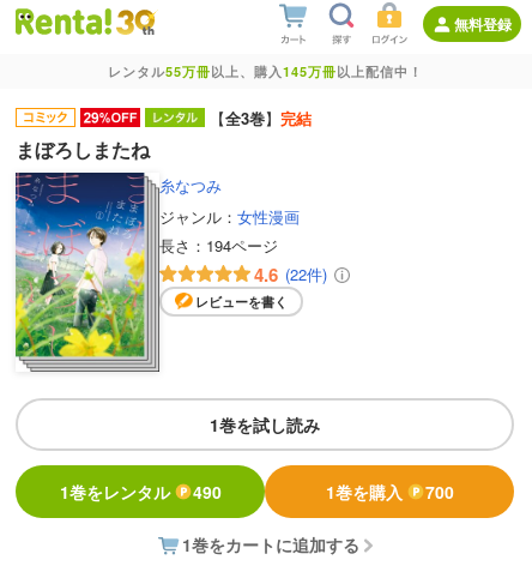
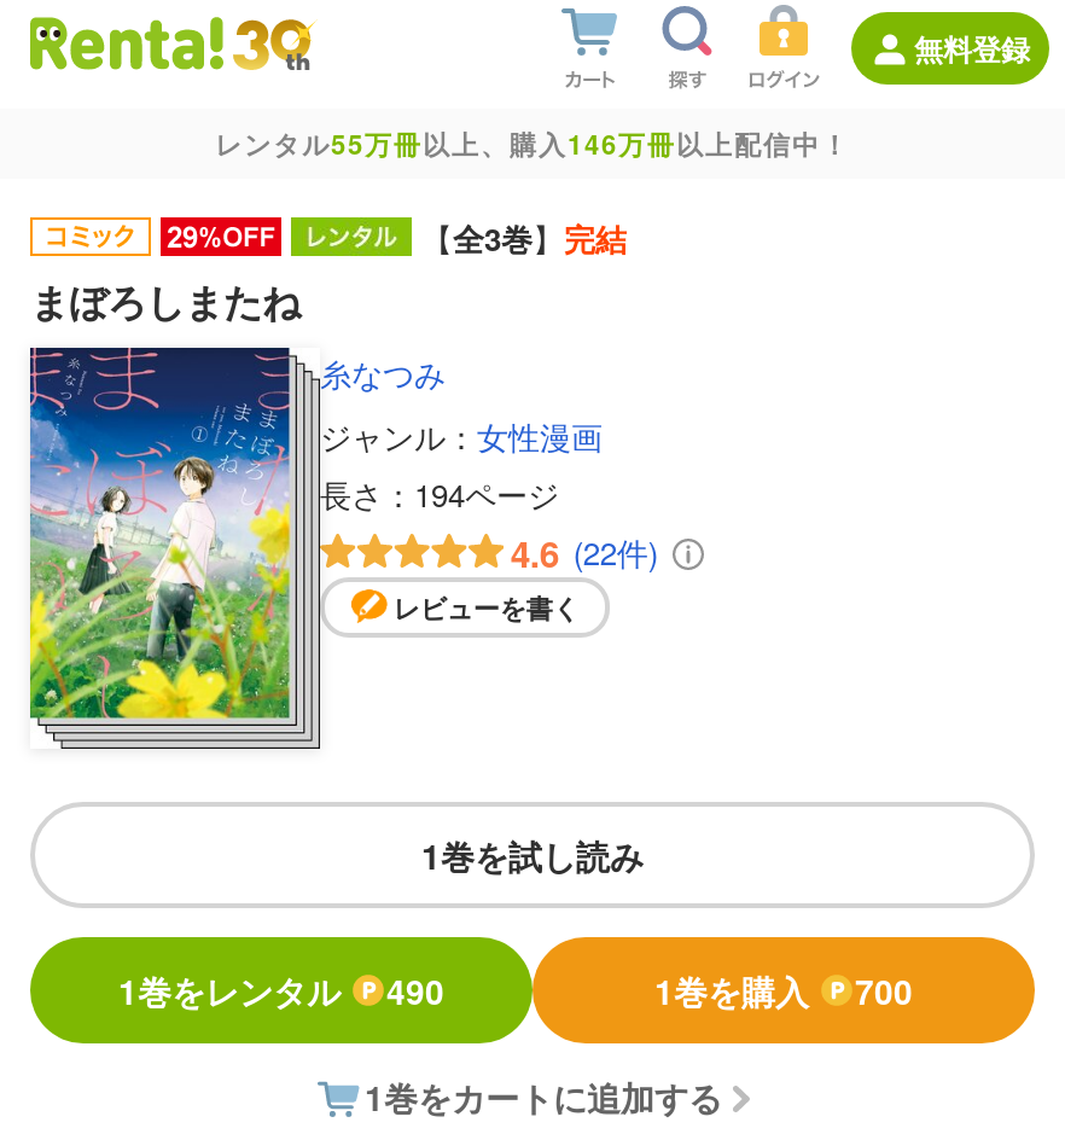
[107,62,422,80] レンタル55万冊以上、購入145万冊以上配信中！ -> [215,126,850,162] レンタル55万冊以上、購入146万冊以上配信中！

